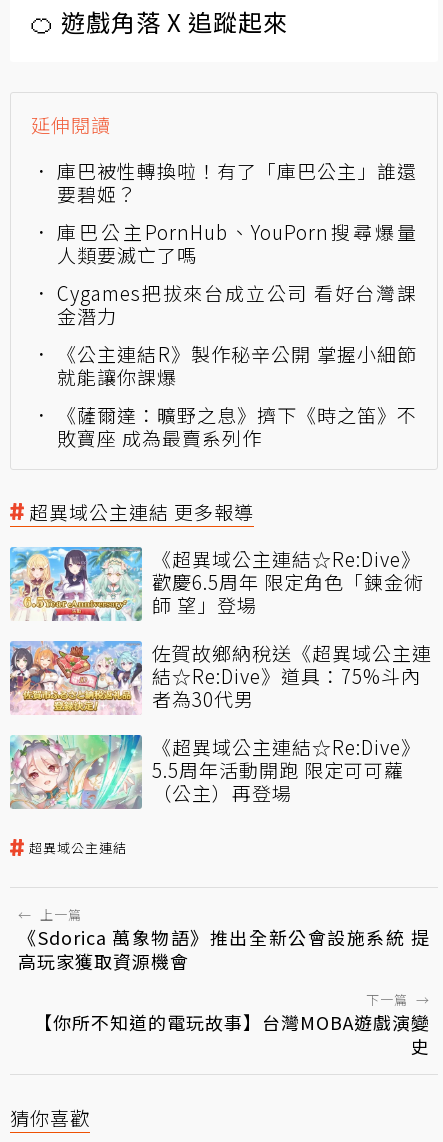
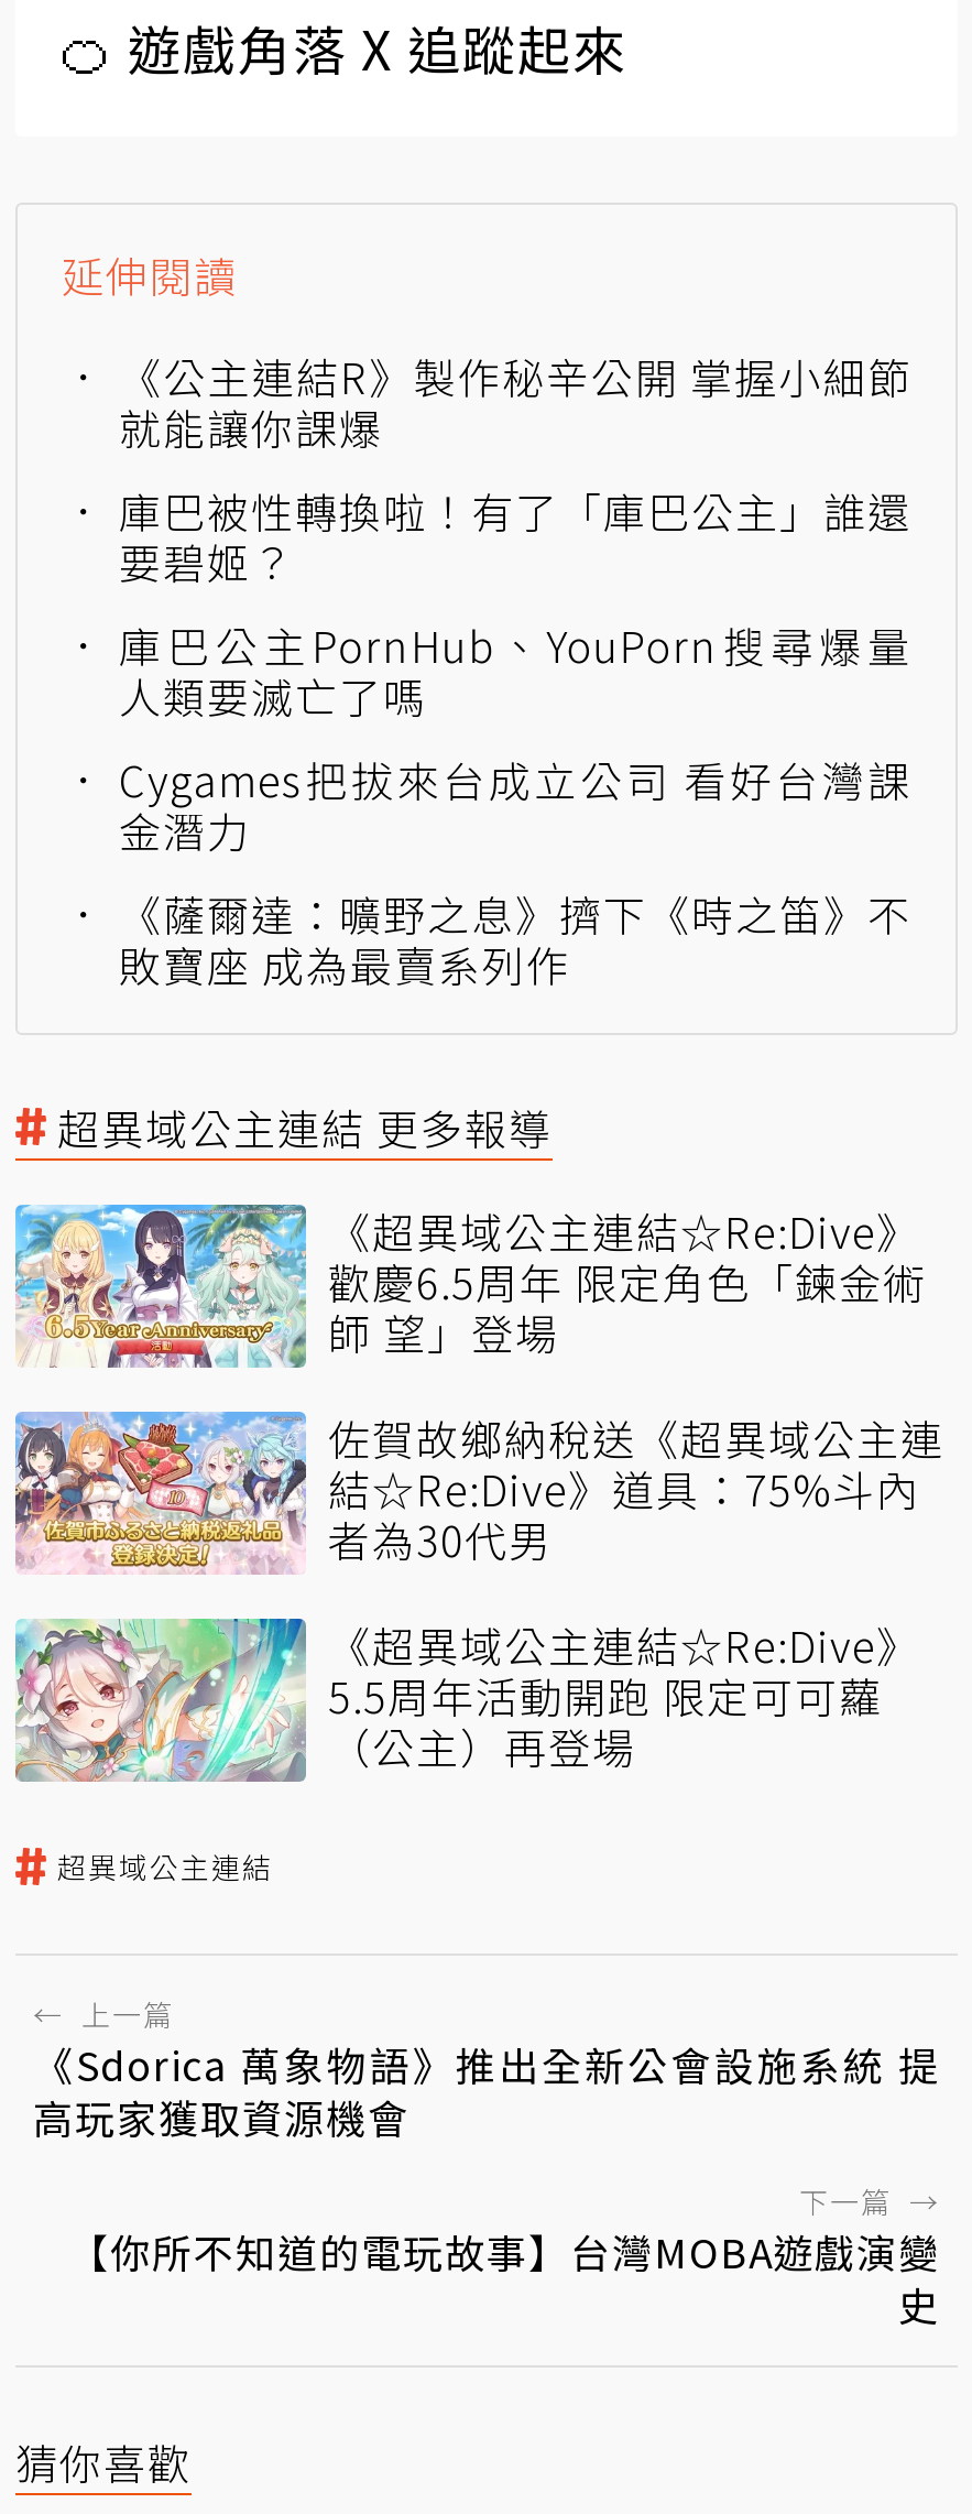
moved [57,157,417,329] -> [119,480,911,859]: 庫巴被性轉換啦！有了「庫巴公主」誰還 | 庫巴公主PornHub、YouPorn搜尋爆量 | 人類要滅亡了嗎 | Cygames把拔來台成立公司 看好台灣課 | 金潛力
moved [57,340,417,390] -> [119,346,911,456]: 《公主連結R》製作秘辛公開 掌握小細節 | 就能讓你課爆

